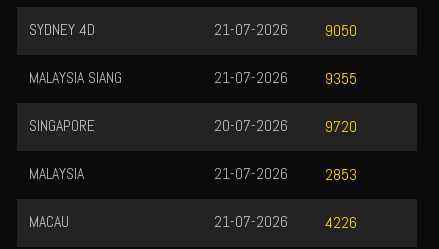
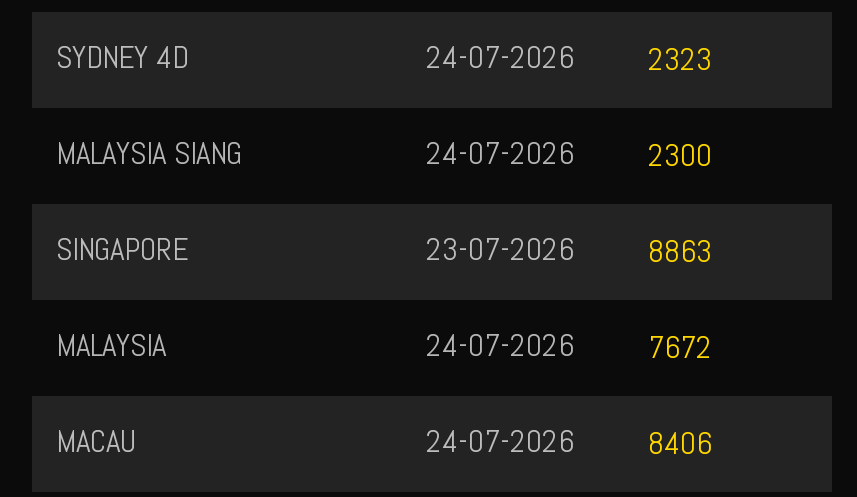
[214,20,288,40] 21-07-2026 -> [426,38,574,78] 24-07-2026
[325,20,357,40] 9050 -> [648,39,712,79] 2323
[214,68,288,88] 21-07-2026 -> [426,134,574,174] 24-07-2026
[325,68,357,88] 9355 -> [648,135,712,175] 2300
[214,116,288,136] 20-07-2026 -> [426,230,574,270] 23-07-2026
[325,116,357,136] 9720 -> [648,231,712,271] 8863
[214,164,288,184] 21-07-2026 -> [426,326,574,366] 24-07-2026
[325,164,357,184] 2853 -> [648,327,712,367] 7672
[214,212,288,232] 21-07-2026 -> [426,422,574,462] 24-07-2026
[325,212,357,232] 4226 -> [648,423,712,463] 8406

